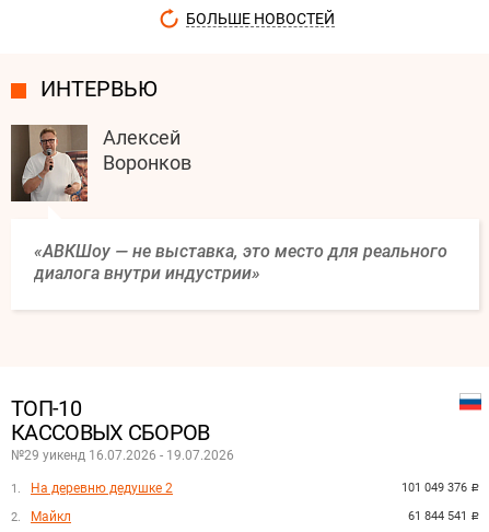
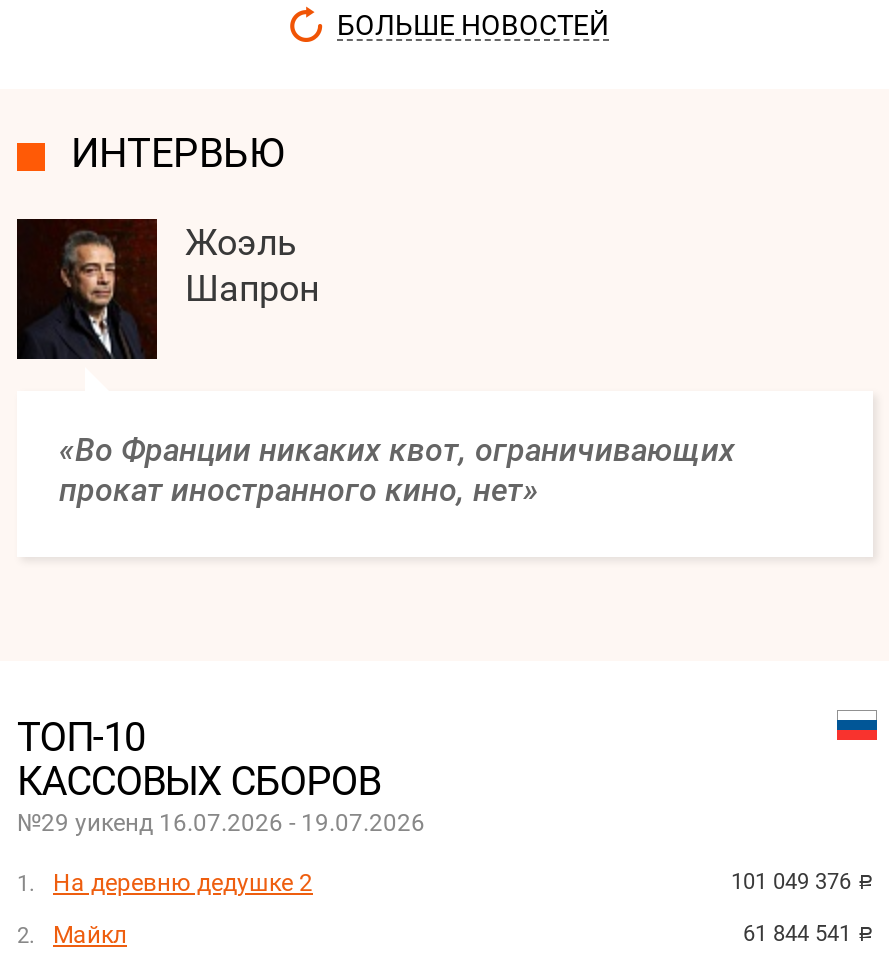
[10,124,191,203] [image] | Алексей | Воронков -> [19,219,319,361] [image] | Жоэль | Шапрон
[34,241,447,284] «АВКШоу — не выставка, это место для реального | диалога внутри индустрии» -> [59,431,735,509] «Во Франции никаких квот, ограничивающих | прокат иностранного кино, нет»

